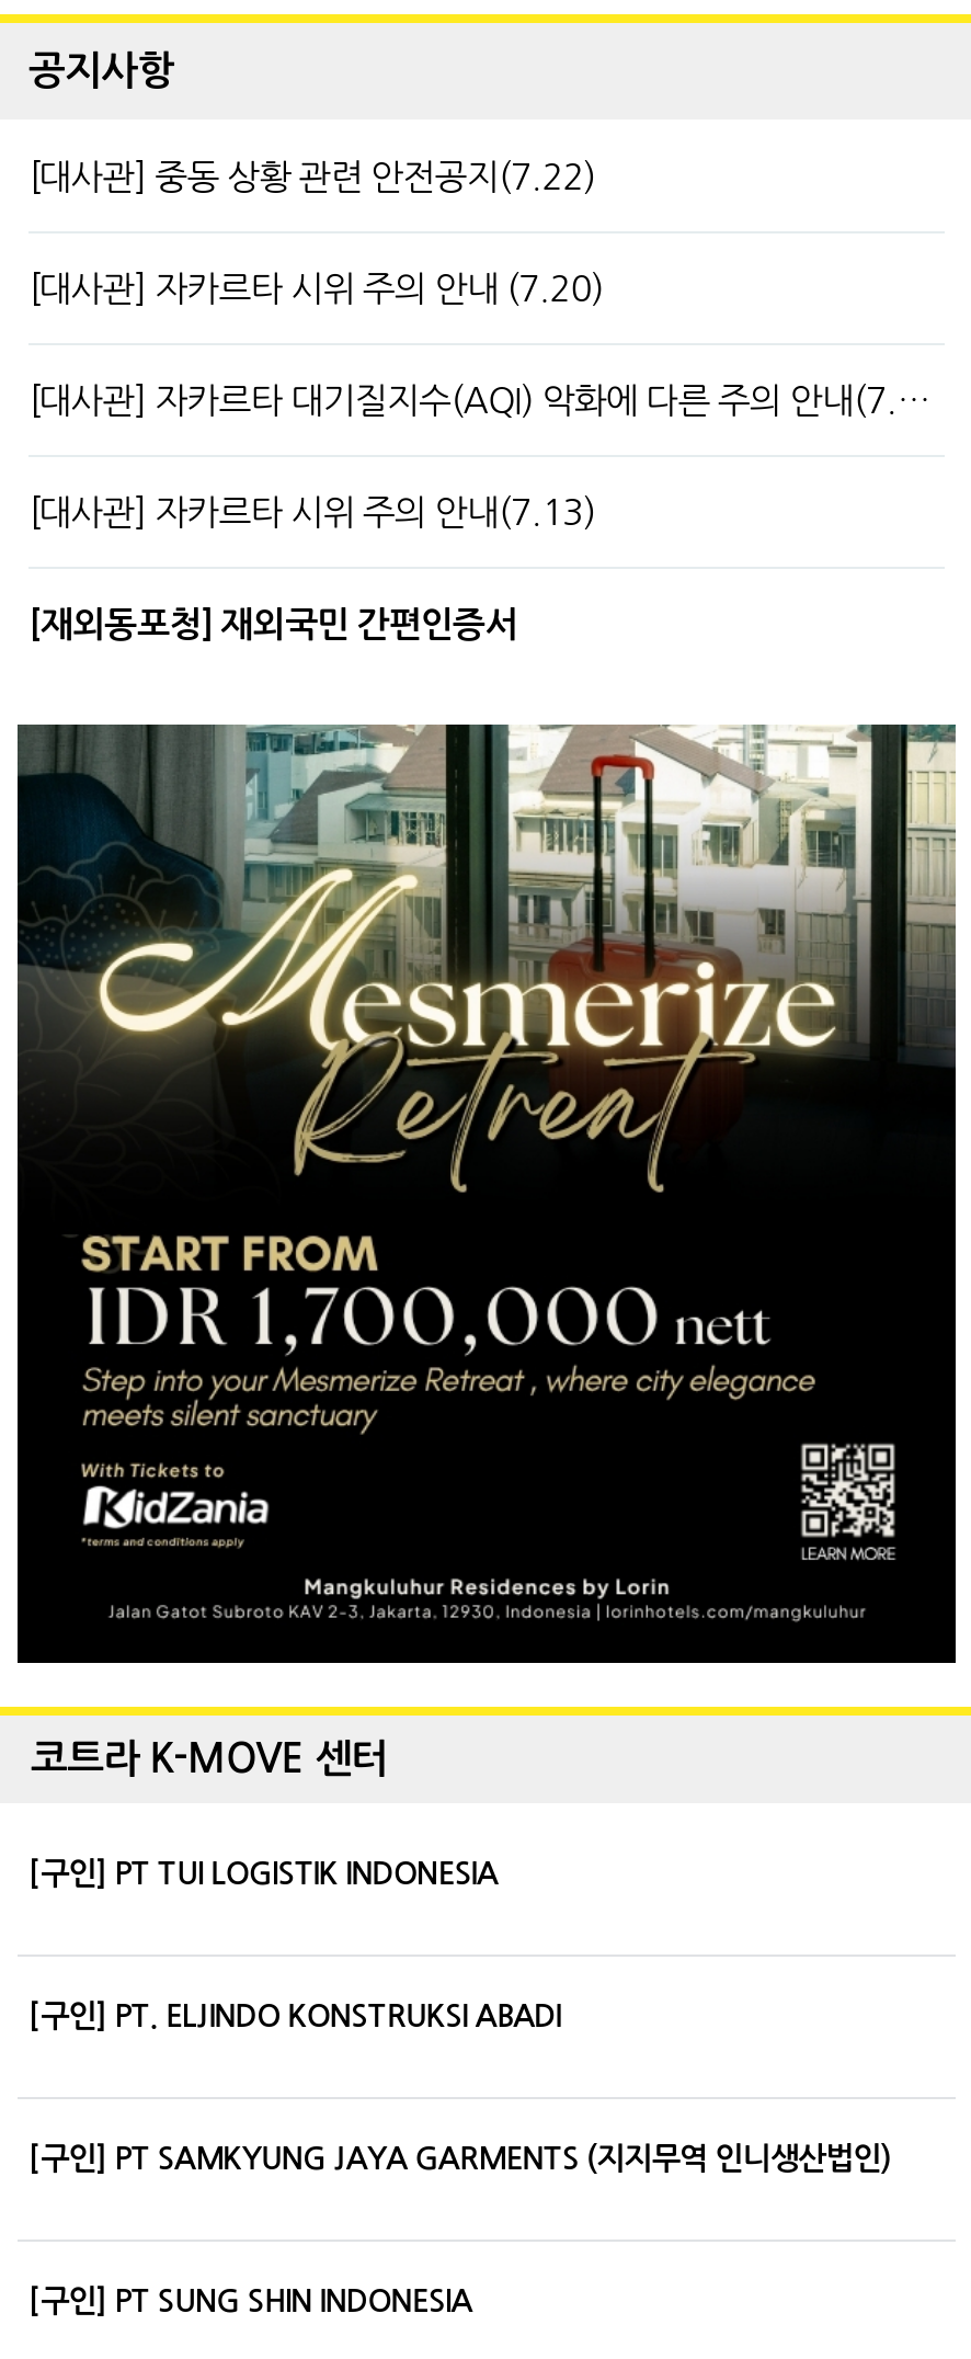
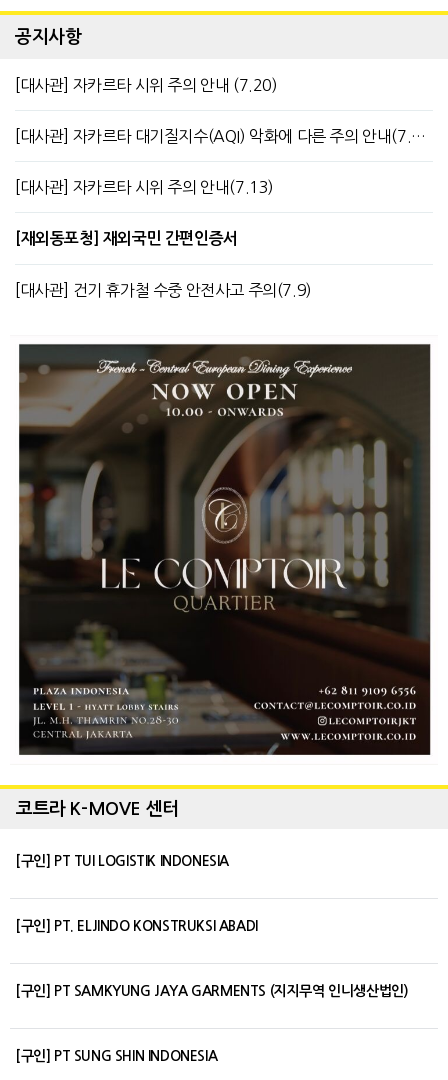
[28,159,596,194] [대사관] 중동 상황 관련 안전공지(7.22) -> none
moved [28,271,604,641] -> [15,77,278,246]: [대사관] 자카르타 시위 주의 안내 (7.20) | [대사관] 자카르타 시위 주의 안내(7.13) | [재외동포청] 재외국민 간편인증서
none -> [15,282,312,298] [대사관] 건기 휴가철 수중 안전사고 주의(7.9)
[15,723,958,1666] [image] -> [10,336,438,765] [image]

